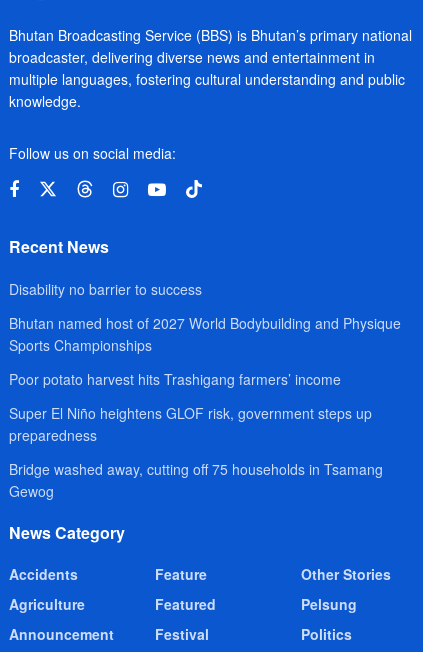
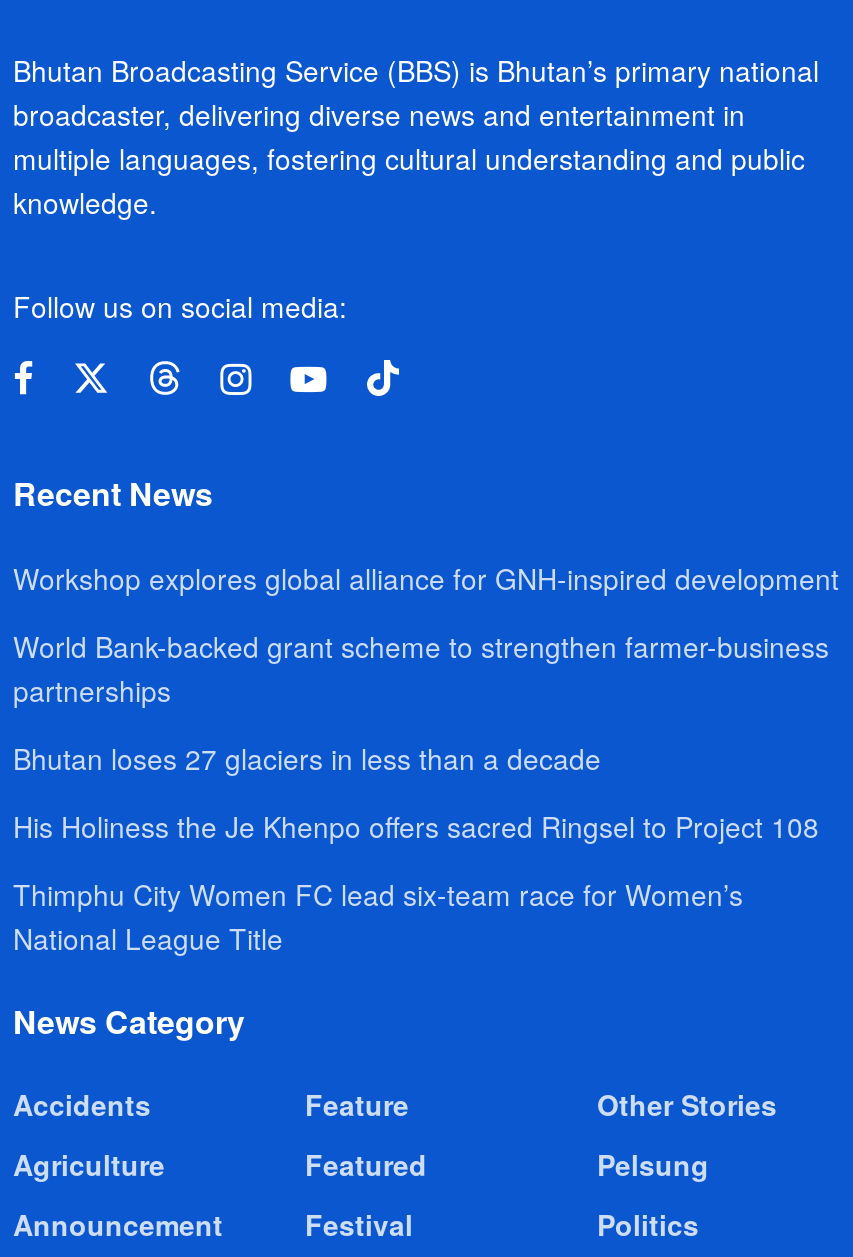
[9,279,202,299] Disability no barrier to success -> [13,558,839,598] Workshop explores global alliance for GNH-inspired development
[9,313,401,355] Bhutan named host of 2027 World Bodybuilding and Physique | Sports Championships -> [13,626,829,710] World Bank-backed grant scheme to strengthen farmer-business | partnerships
[9,369,341,389] Poor potato harvest hits Trashigang farmers’ income -> [13,738,601,778] Bhutan loses 27 glaciers in less than a decade
[9,403,372,445] Super El Niño heightens GLOF risk, government steps up | preparedness -> [13,806,819,846] His Holiness the Je Khenpo offers sacred Ringsel to Project 108
[9,459,383,501] Bridge washed away, cutting off 75 households in Tsamang | Gewog -> [13,874,743,958] Thimphu City Women FC lead six-team race for Women’s | National League Title

